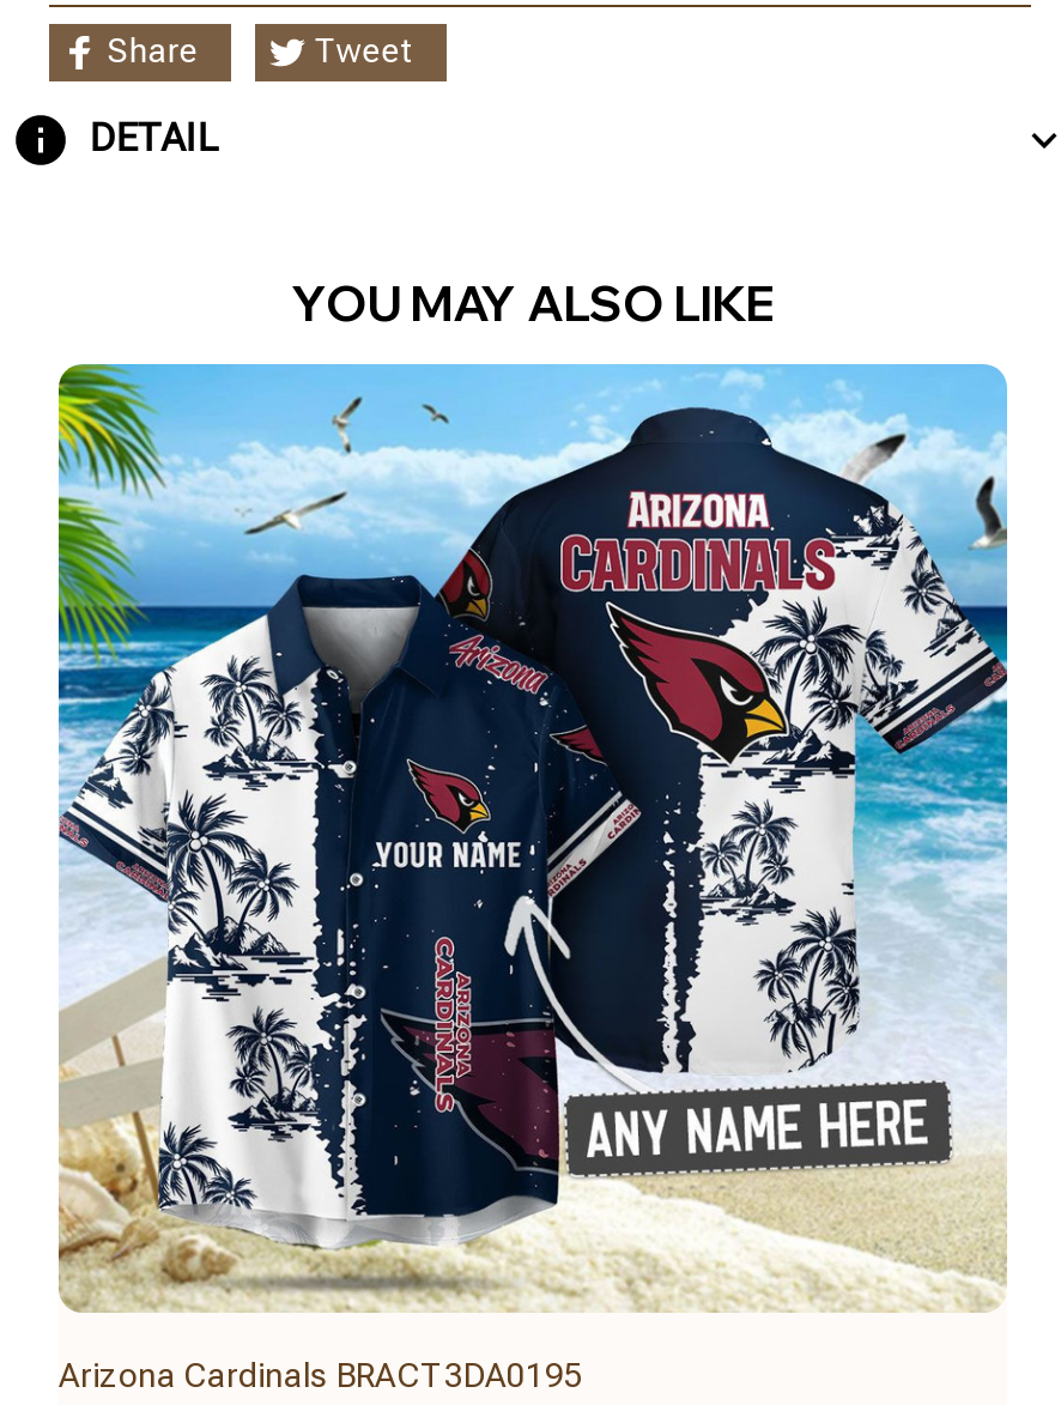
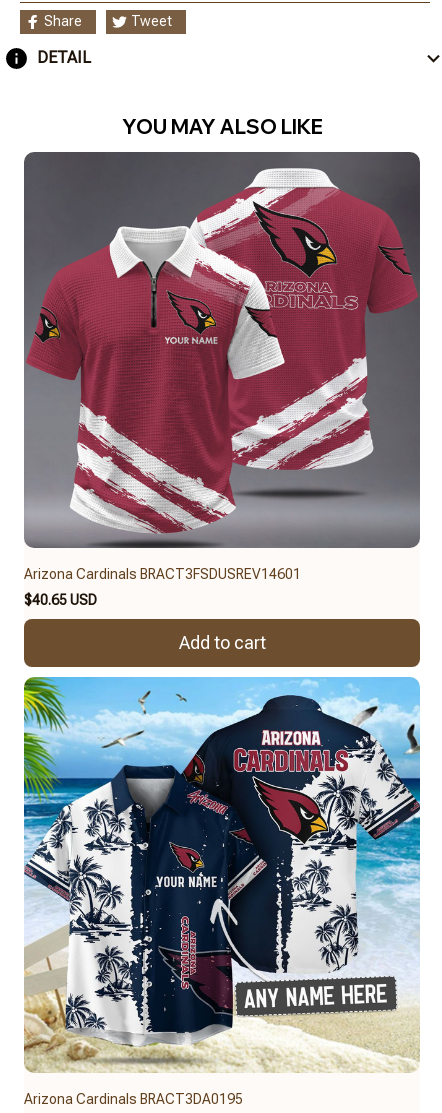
none -> [23,151,421,653] [image] | Arizona Cardinals BRACT3FSDUSREV14601 | $40.65 USD | Add to cart

